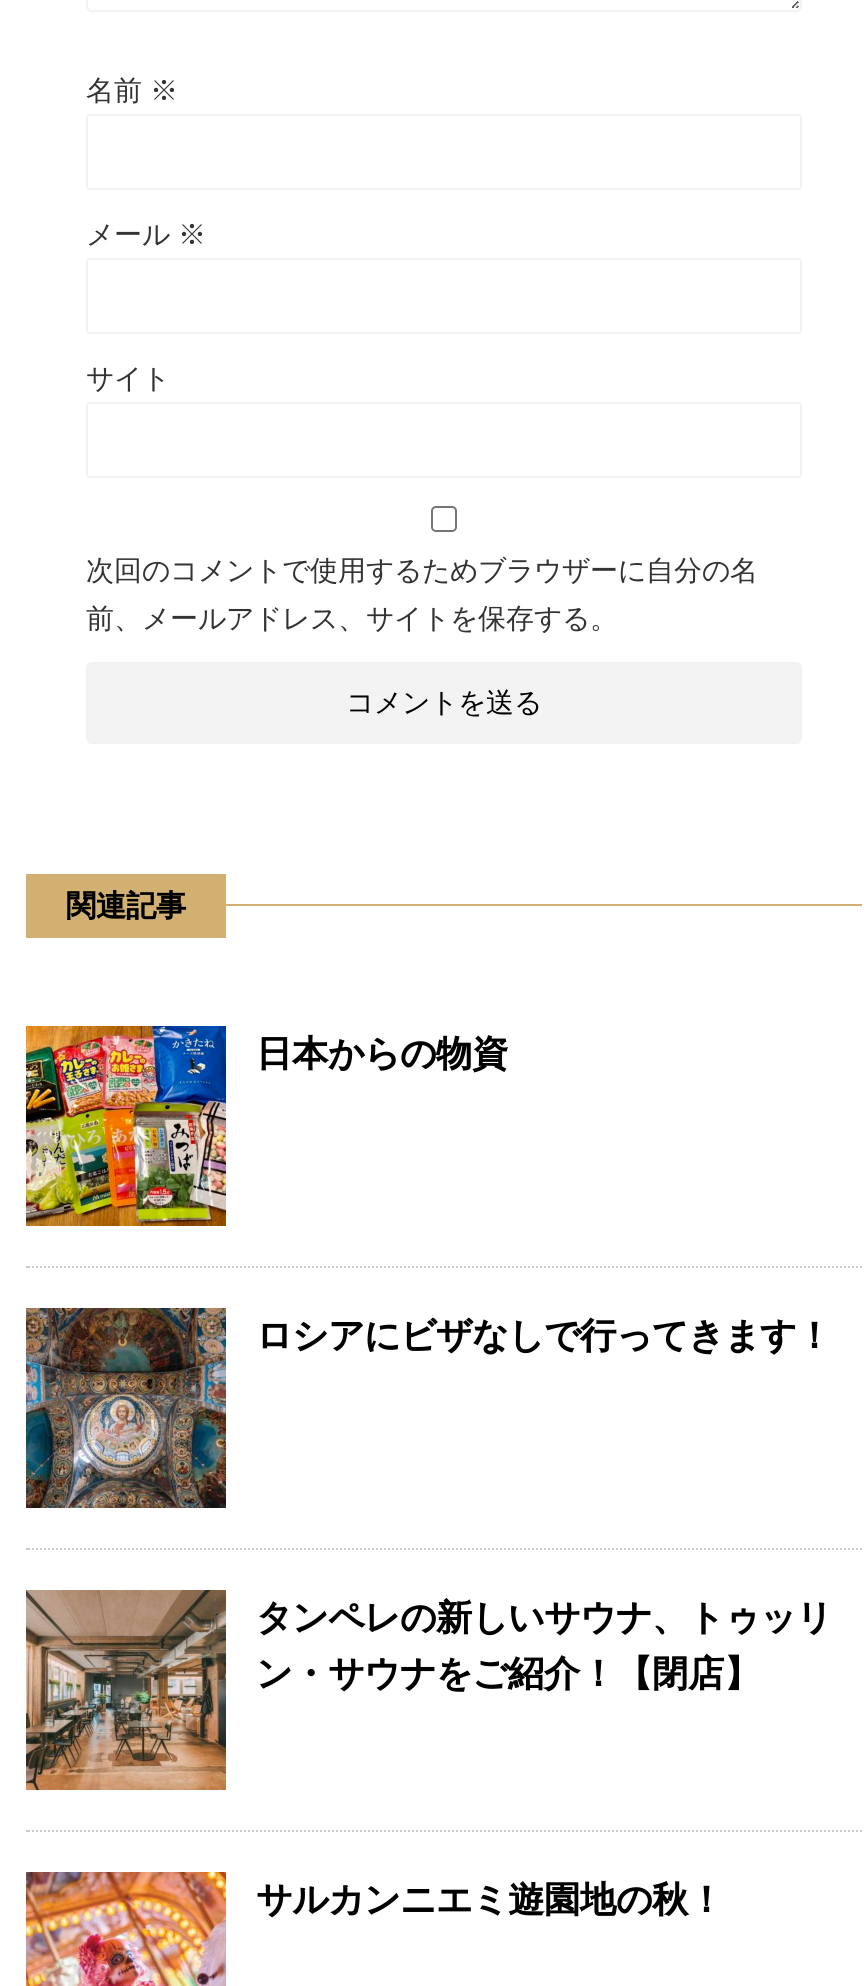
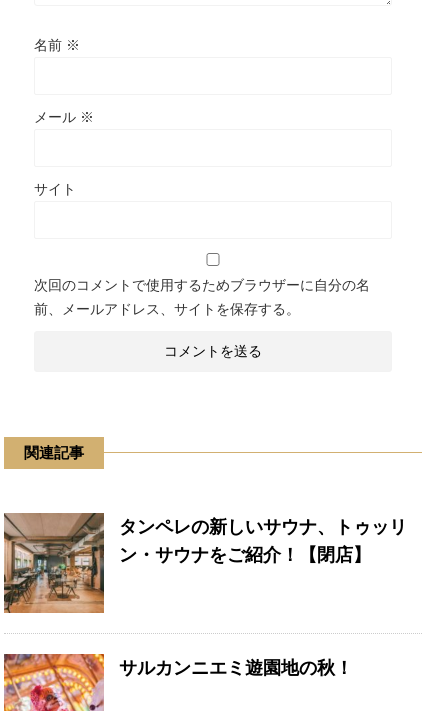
[24,1024,508,1228] [image] | 日本からの物資 -> none
[24,1306,832,1510] [image] | ロシアにビザなしで行ってきます！ -> none

